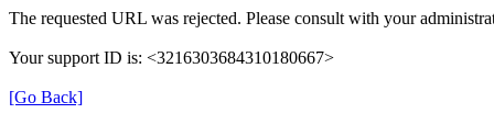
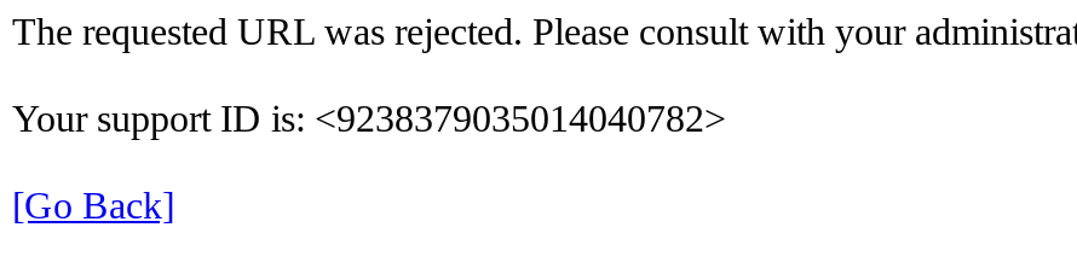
[9,48,334,67] Your support ID is: <3216303684310180667> -> [12,98,726,139] Your support ID is: <9238379035014040782>

